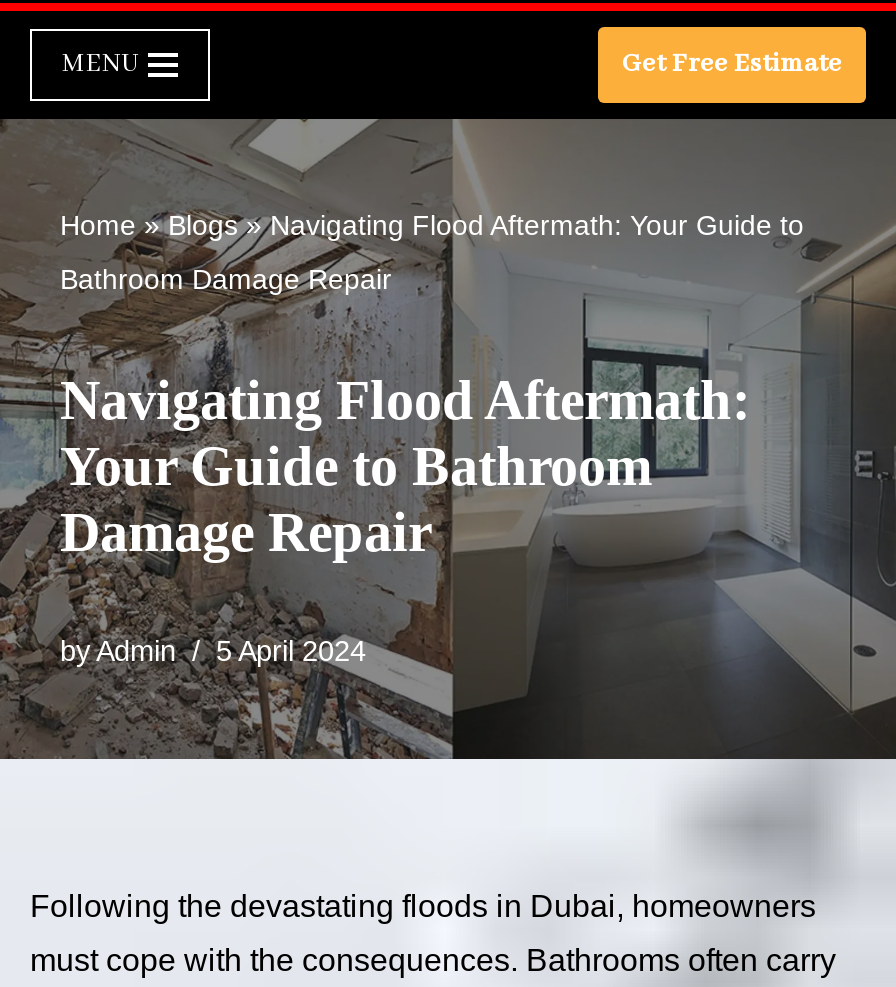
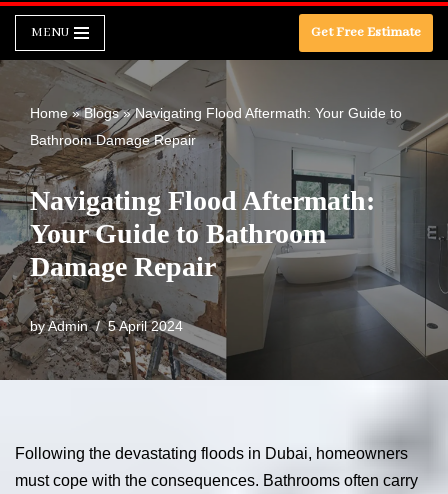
[682,763,884,949] [image] -> [342,381,443,475] [image]

